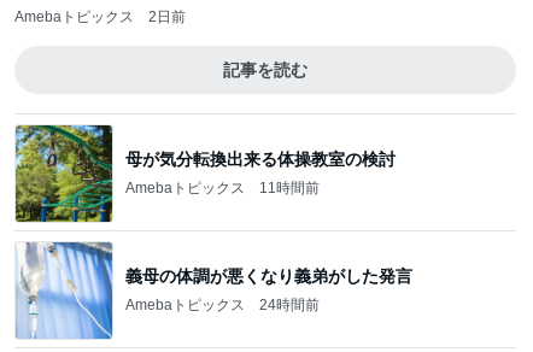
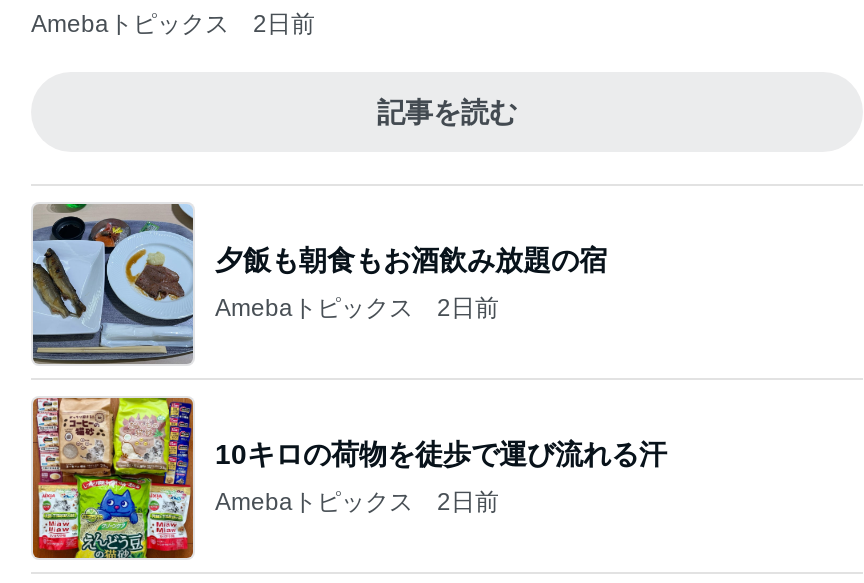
[14,124,396,223] [image] | 母が気分転換出来る体操教室の検討 -> [31,202,607,366] [image] | 夕飯も朝食もお酒飲み放題の宿
[125,179,320,196] Amebaトピックス 11時間前 -> [215,293,499,321] Amebaトピックス 2日前
[14,241,412,340] [image] | 義母の体調が悪くなり義弟がした発言 -> [31,396,667,560] [image] | 10キロの荷物を徒歩で運び流れる汗
[125,296,320,313] Amebaトピックス 24時間前 -> [215,487,499,515] Amebaトピックス 2日前

